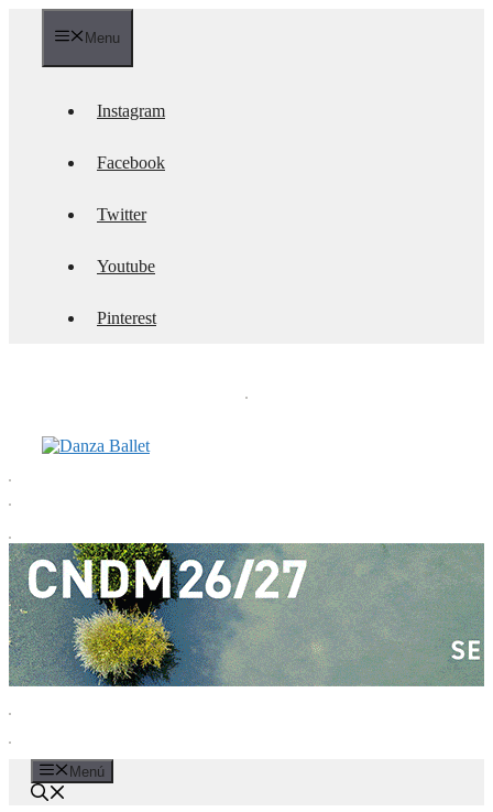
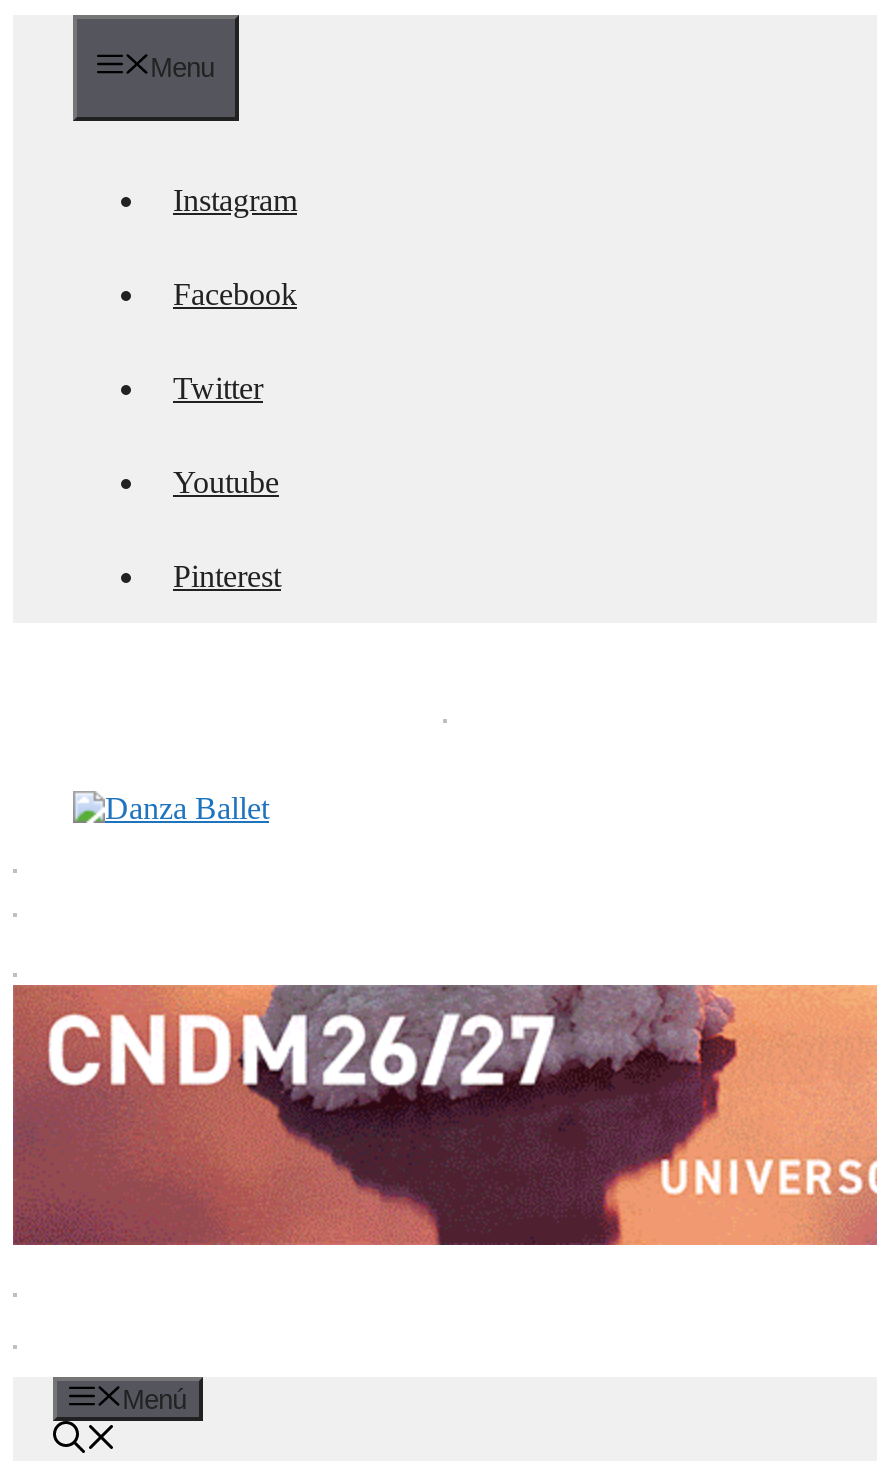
[8,542,485,688] [image] -> [11,983,879,1247] [image]

